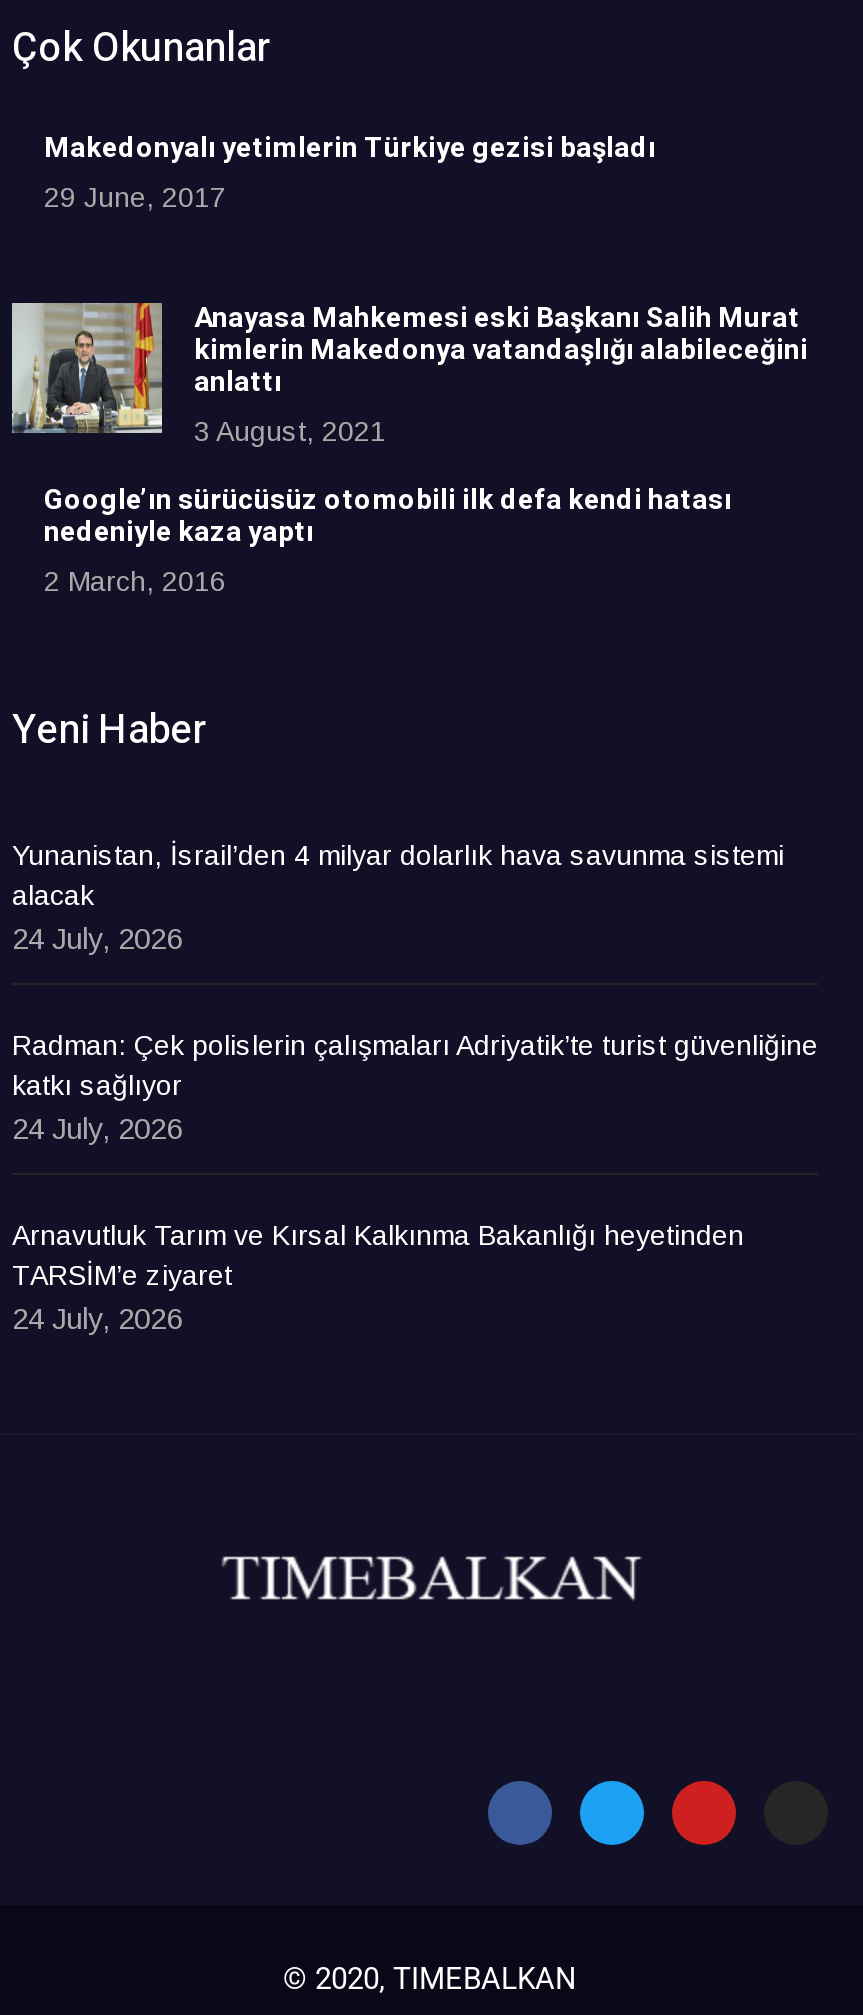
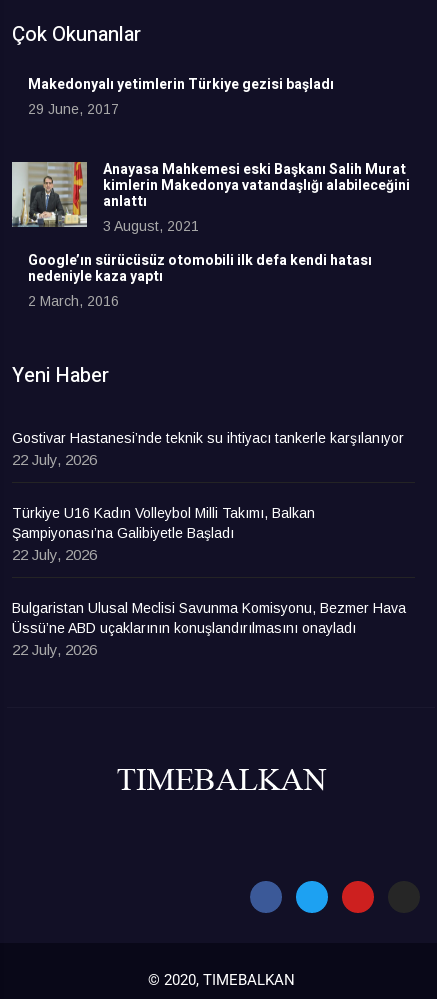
[12,839,784,955] Yunanistan, İsrail’den 4 milyar dolarlık hava savunma sistemi | alacak | 24 July, 2026 -> [12,430,404,468] Gostivar Hastanesi’nde teknik su ihtiyacı tankerle karşılanıyor | 22 July, 2026
[12,1029,818,1145] Radman: Çek polislerin çalışmaları Adriyatik’te turist güvenliğine | katkı sağlıyor | 24 July, 2026 -> [12,505,315,563] Türkiye U16 Kadın Volleybol Milli Takımı, Balkan | Şampiyonası’na Galibiyetle Başladı | 22 July, 2026
[12,1219,744,1335] Arnavutluk Tarım ve Kırsal Kalkınma Bakanlığı heyetinden | TARSİM’e ziyaret | 24 July, 2026 -> [12,600,406,658] Bulgaristan Ulusal Meclisi Savunma Komisyonu, Bezmer Hava | Üssü’ne ABD uçaklarının konuşlandırılmasını onayladı | 22 July, 2026

